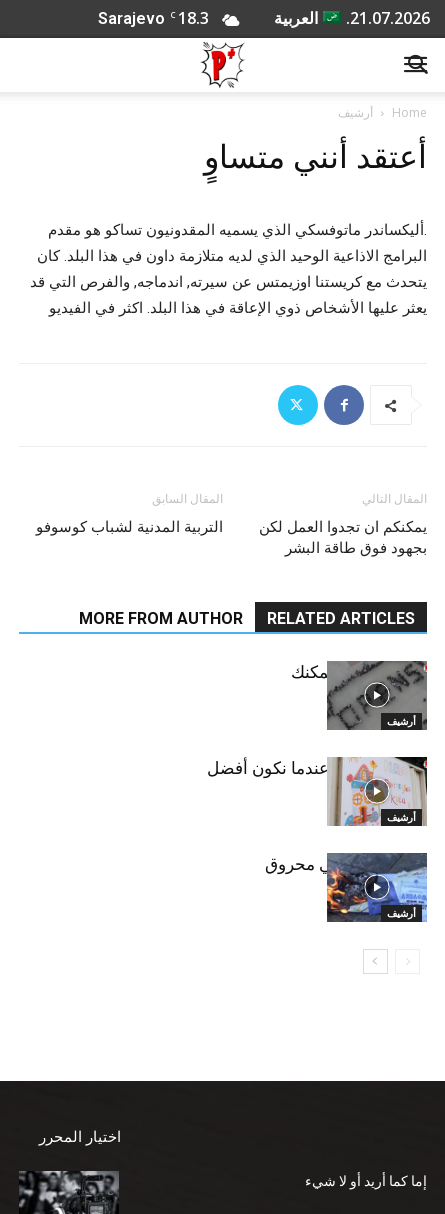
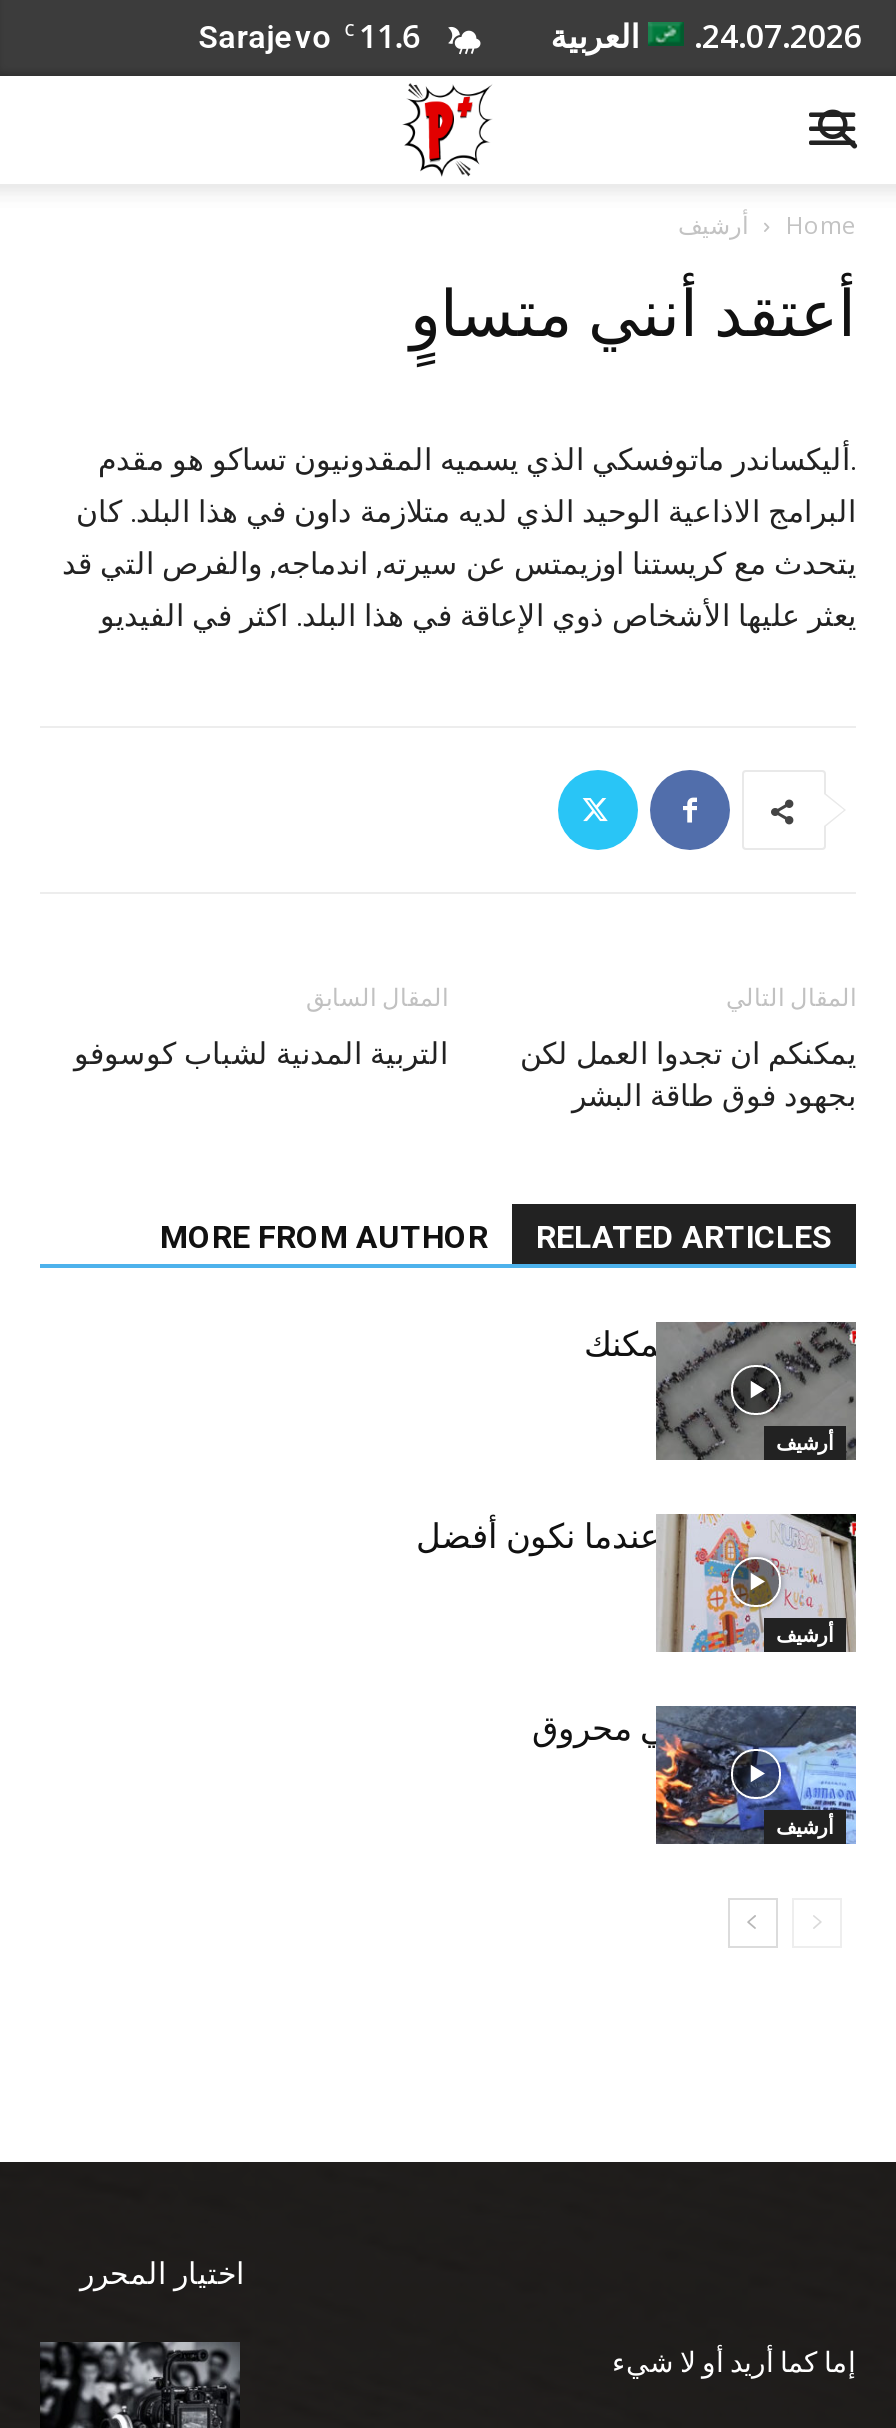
[98,7,209,29] Sarajevo C 18.3 -> [198,14,420,58] Sarajevo C 11.6
[274,7,430,29] 21.07.2026. العربية -> [550,14,862,58] 24.07.2026. العربية

